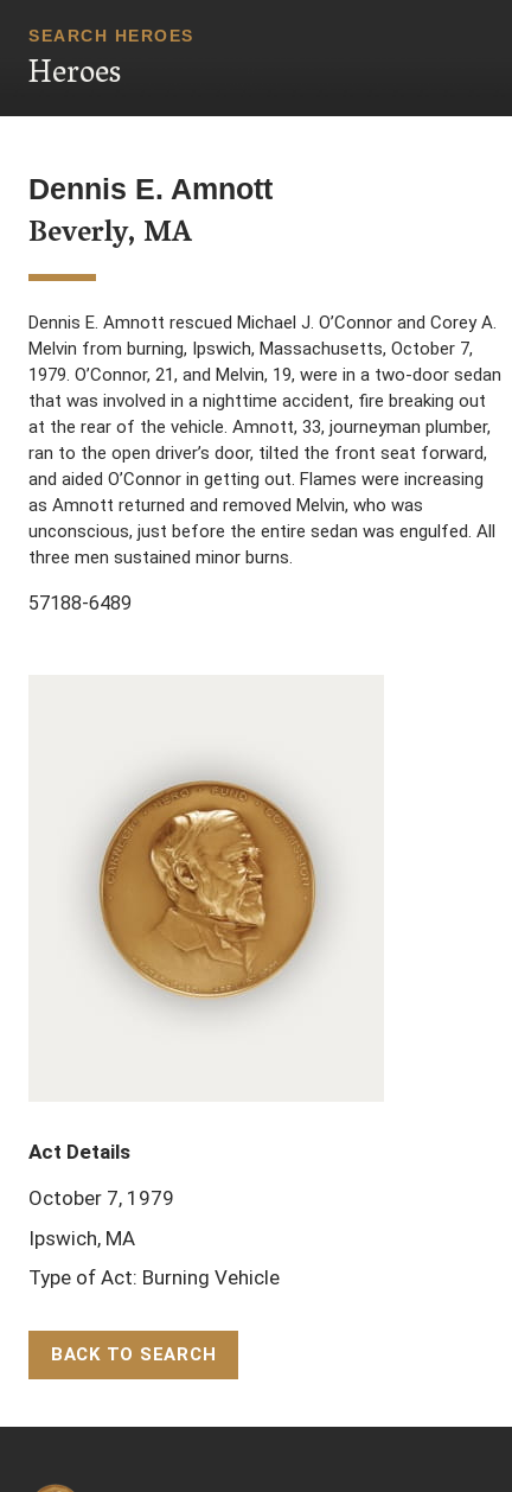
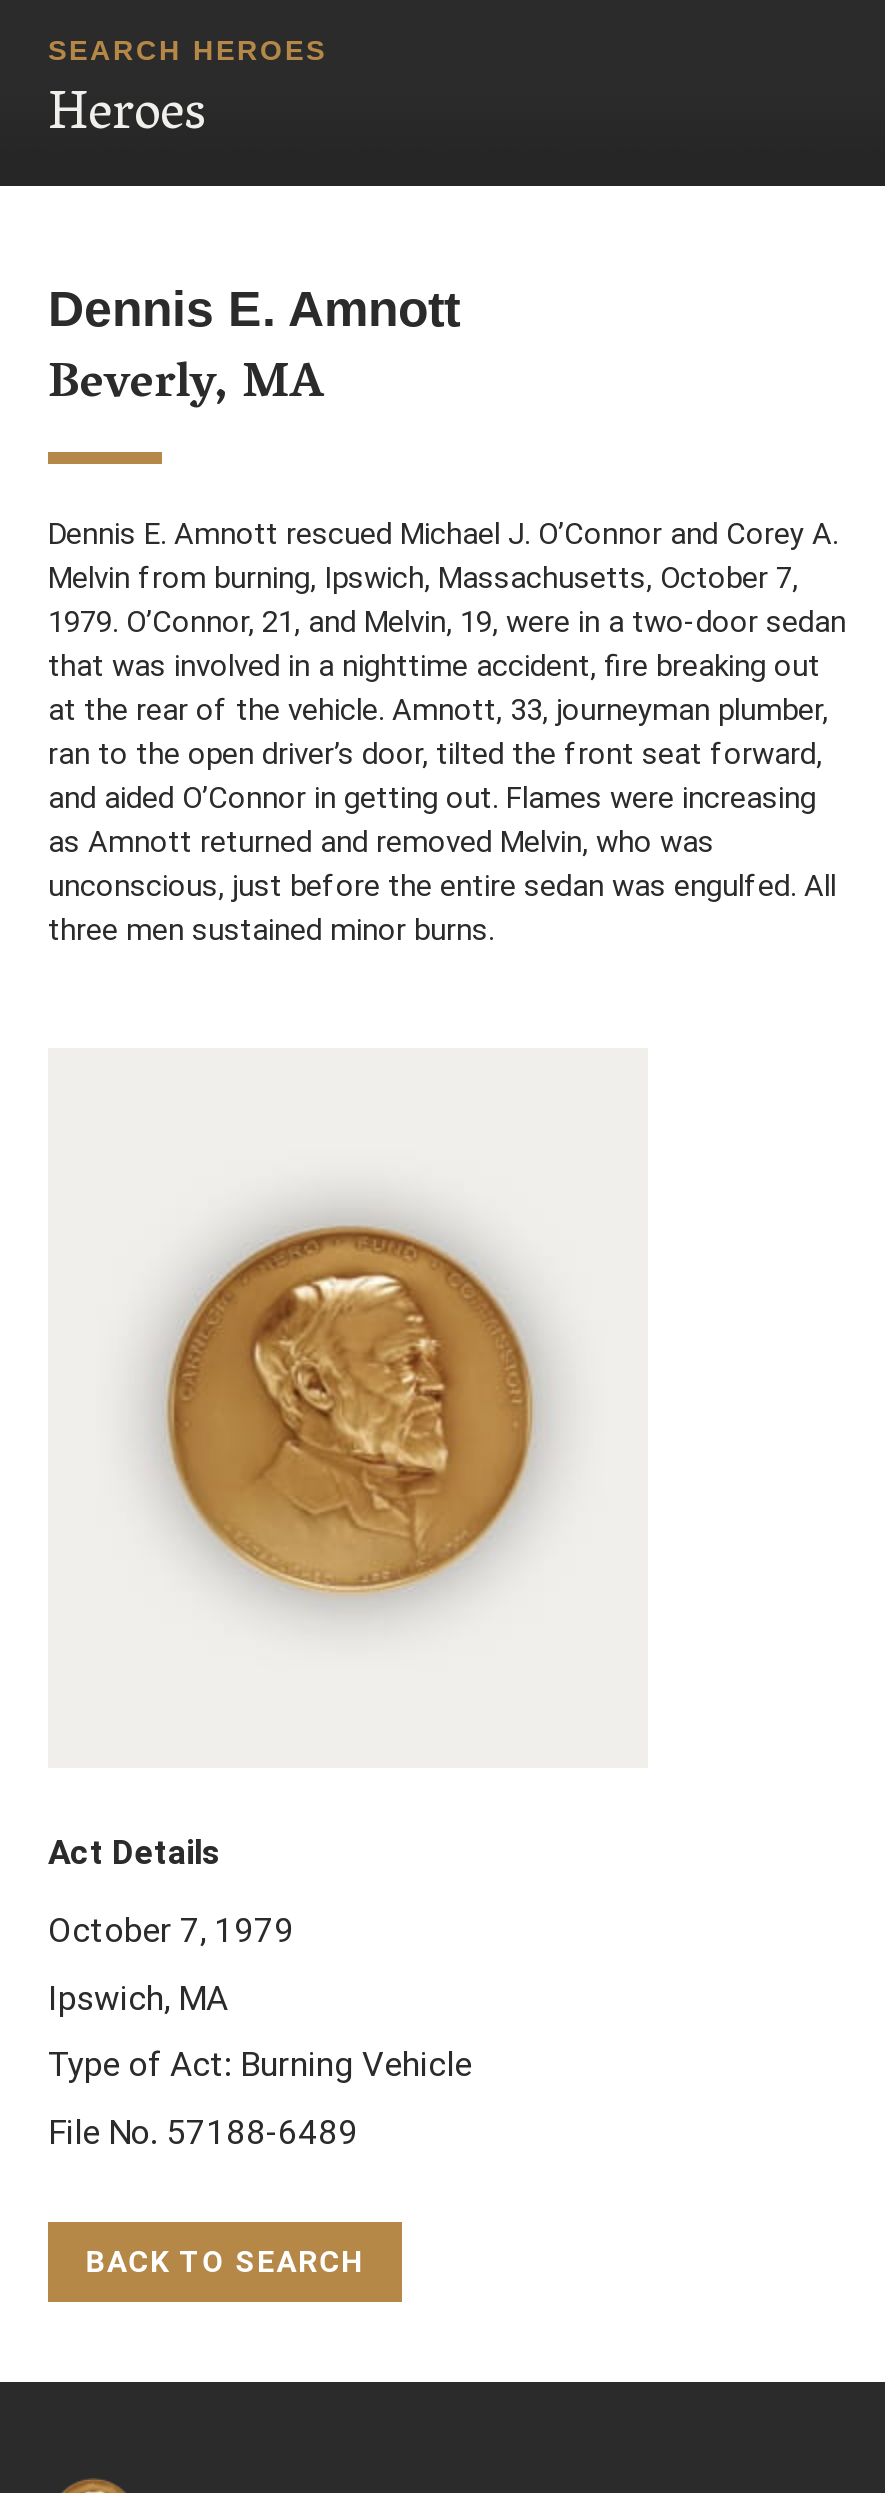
[28,592,132,615] 57188-6489 -> none
moved [84,767,331,1008] -> [142,1204,558,1610]: [image]
moved [28,1140,280,1289] -> [48,1832,472,2084]: Act Details | October 7, 1979 | Ipswich, MA | Type of Act: Burning Vehicle
none -> [48,2111,358,2151] File No. 57188-6489

